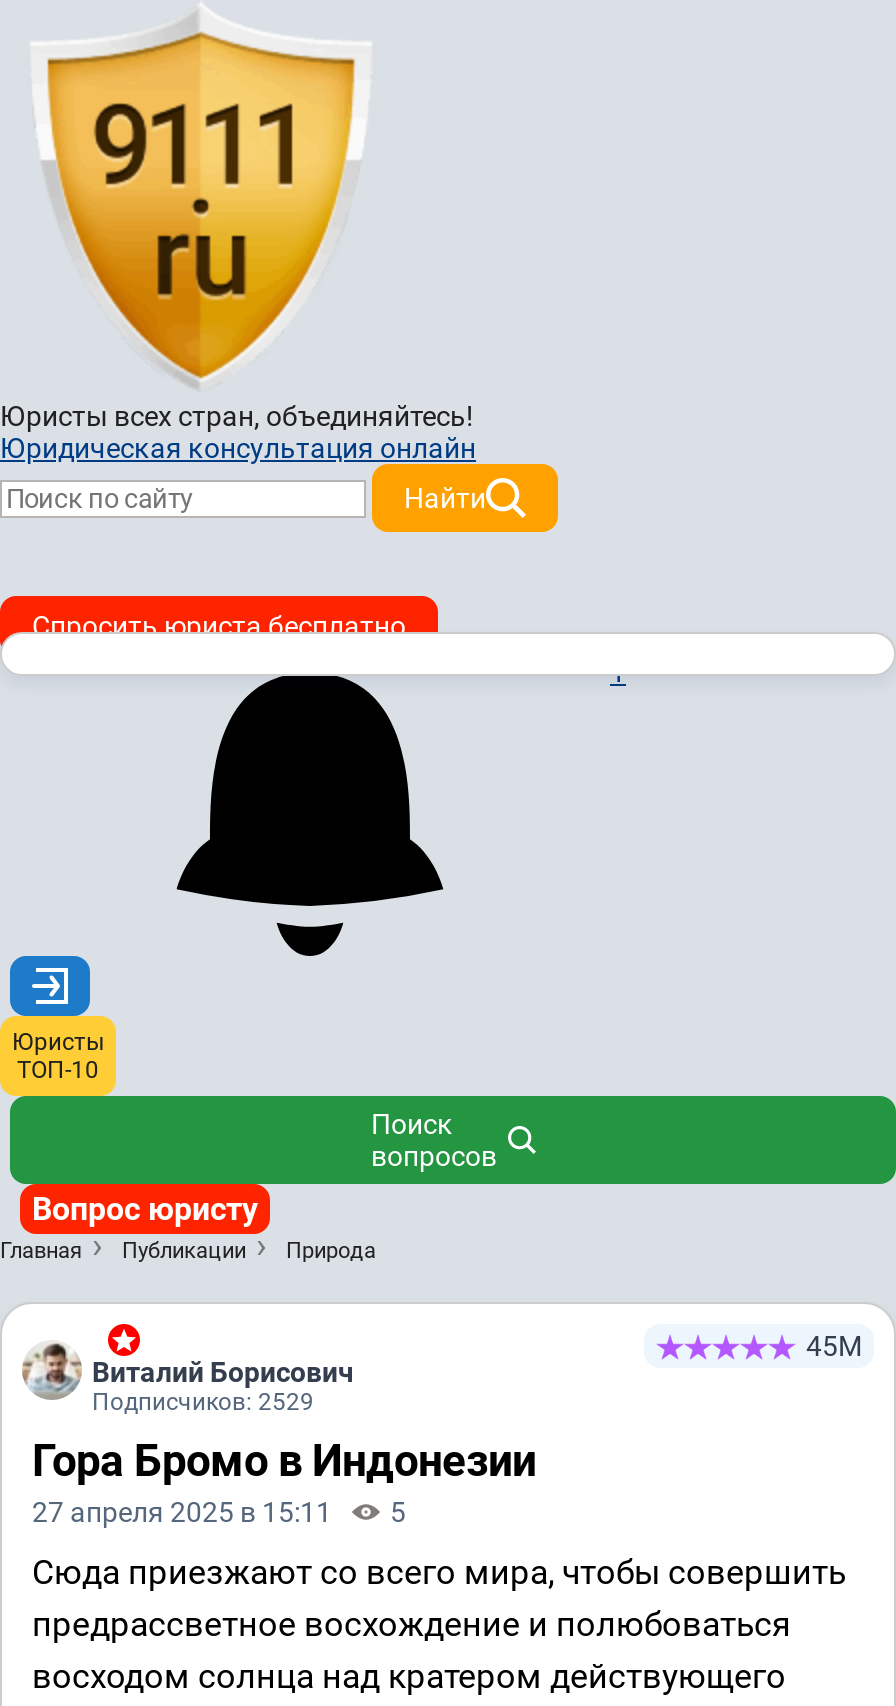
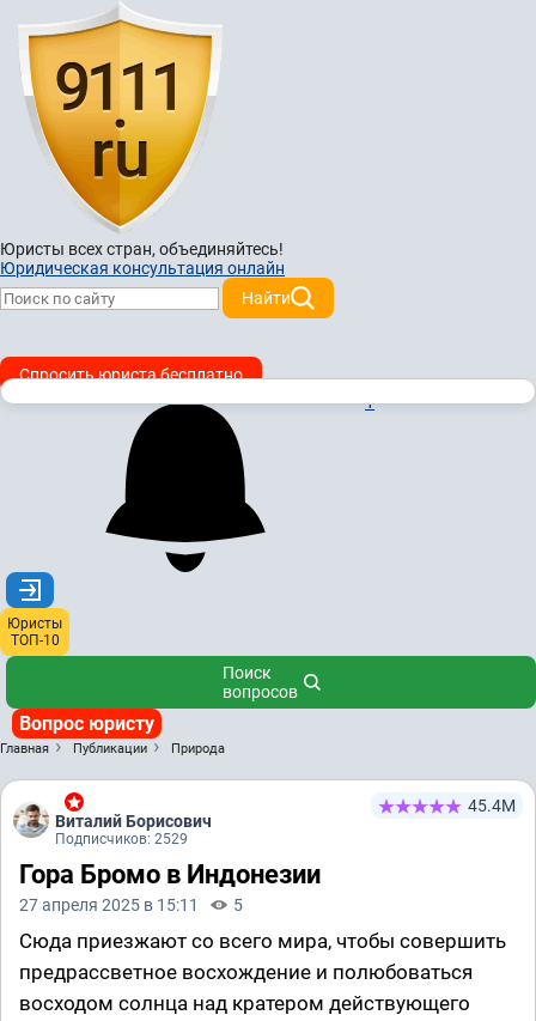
[806,1330,862,1362] 45М -> [468,796,516,815] 45.4М

